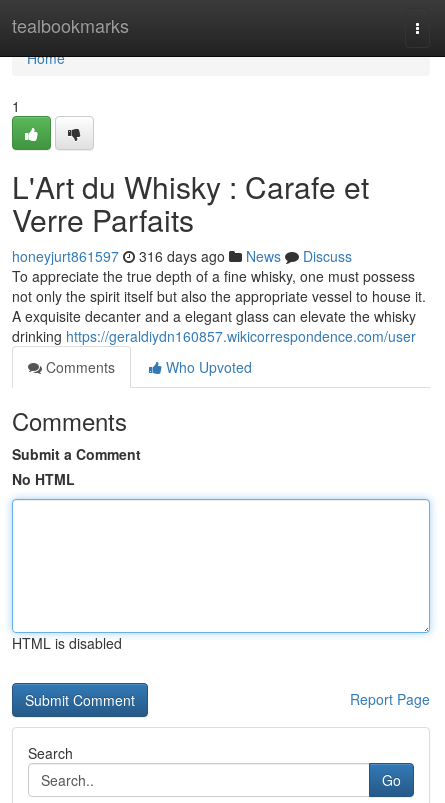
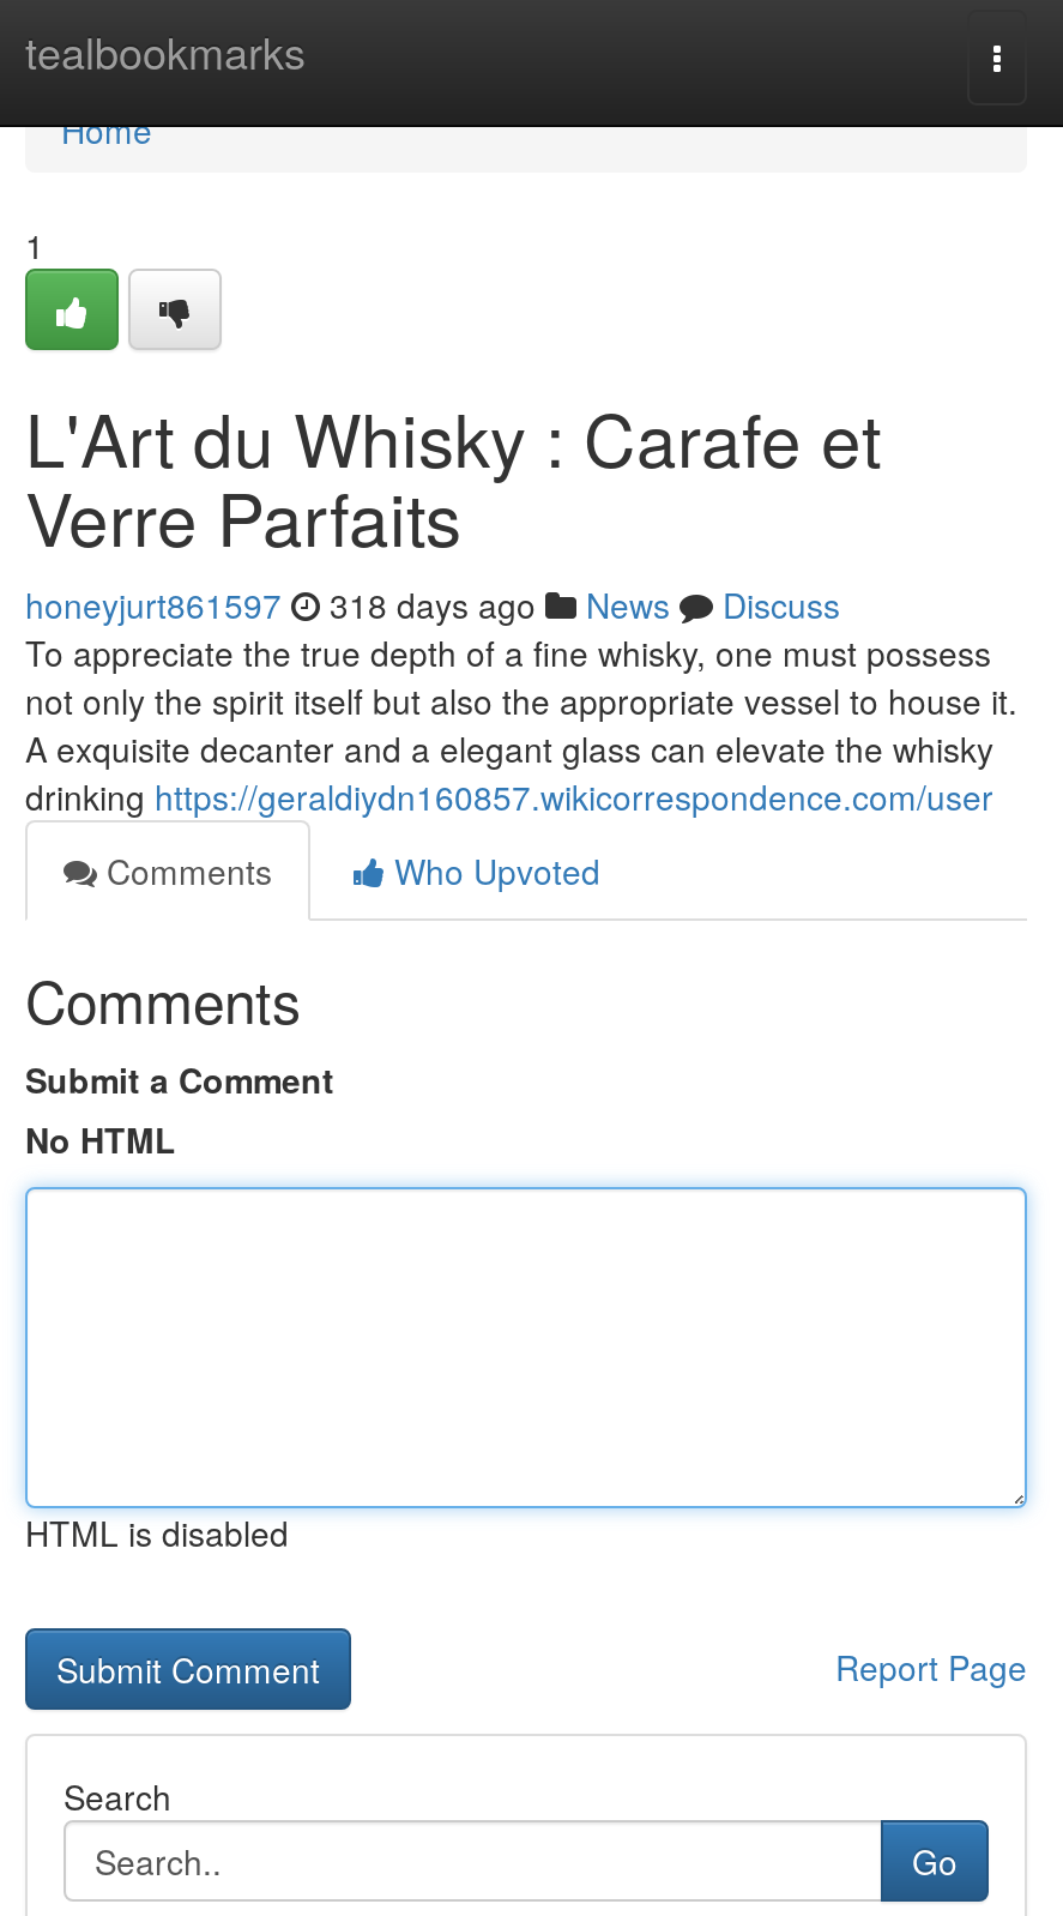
[12,246,352,266] honeyjurt861597 316 days ago News Discuss -> [25,580,840,628] honeyjurt861597 318 days ago News Discuss

